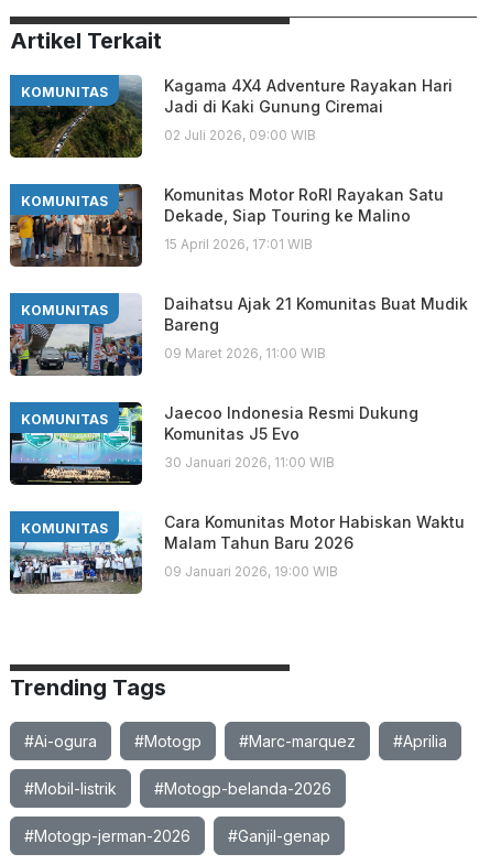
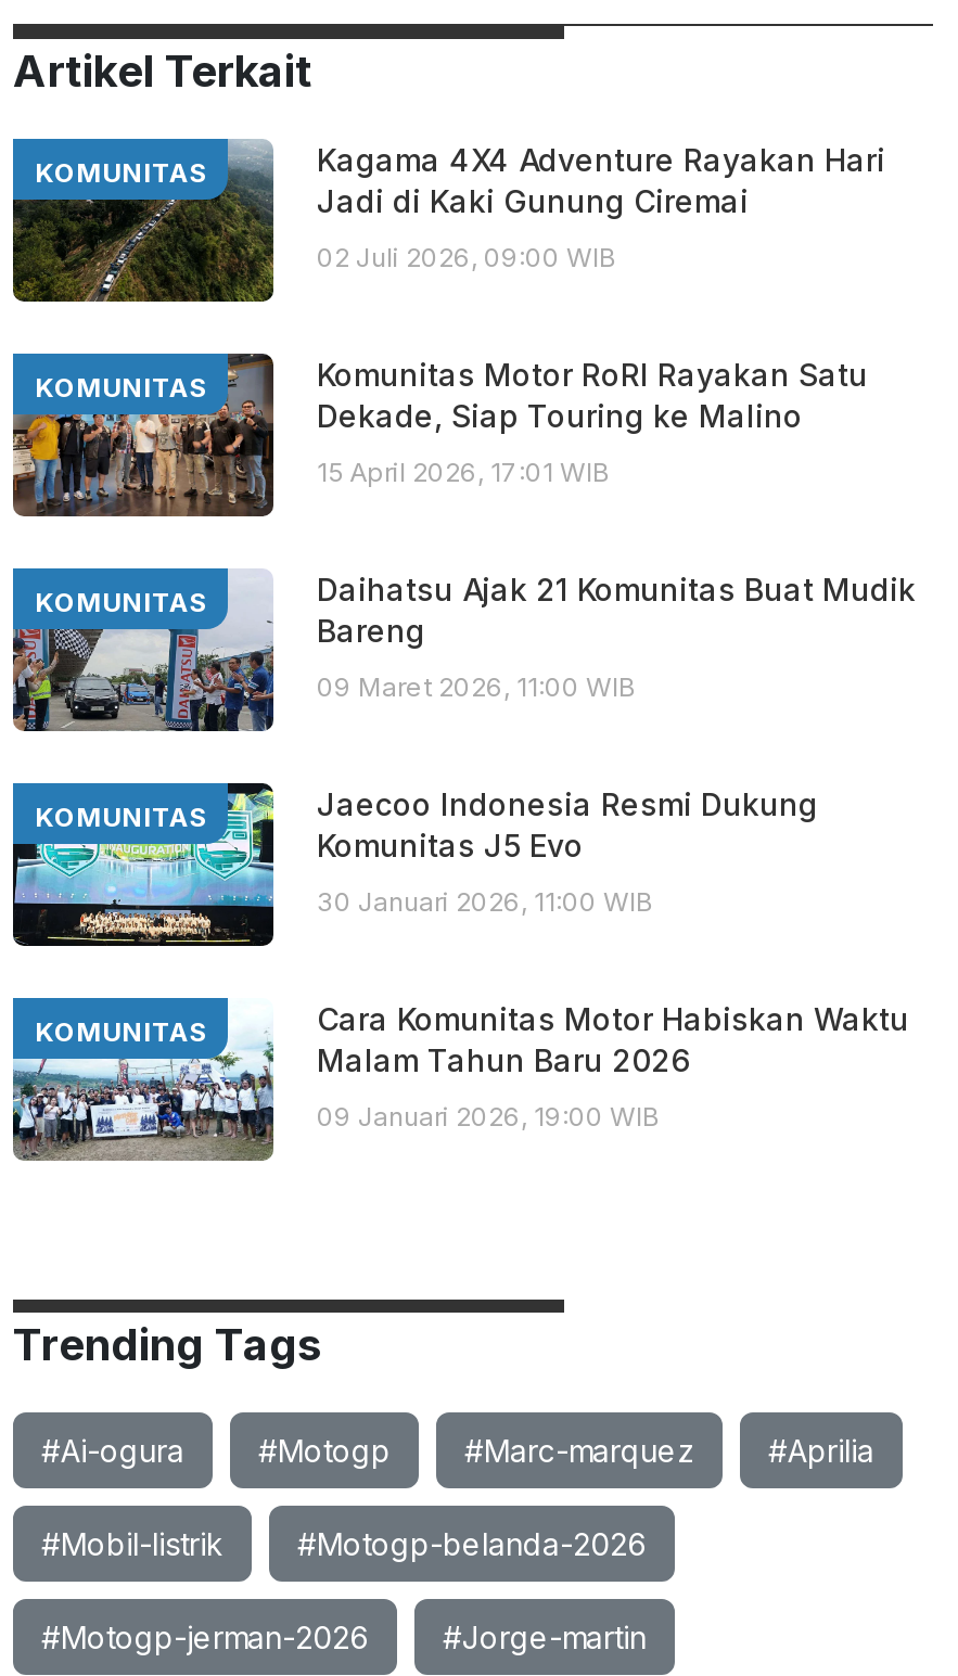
[228,827,330,846] #Ganjil-genap -> [443,1620,647,1656] #Jorge-martin

